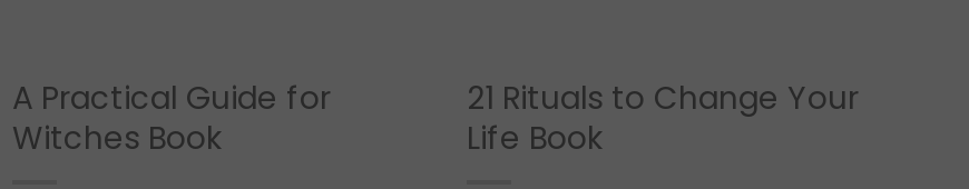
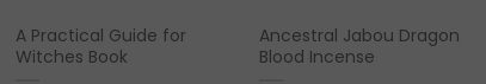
[467,76,859,161] 21 Rituals to Change Your | Life Book -> [259,23,460,68] Ancestral Jabou Dragon | Blood Incense

